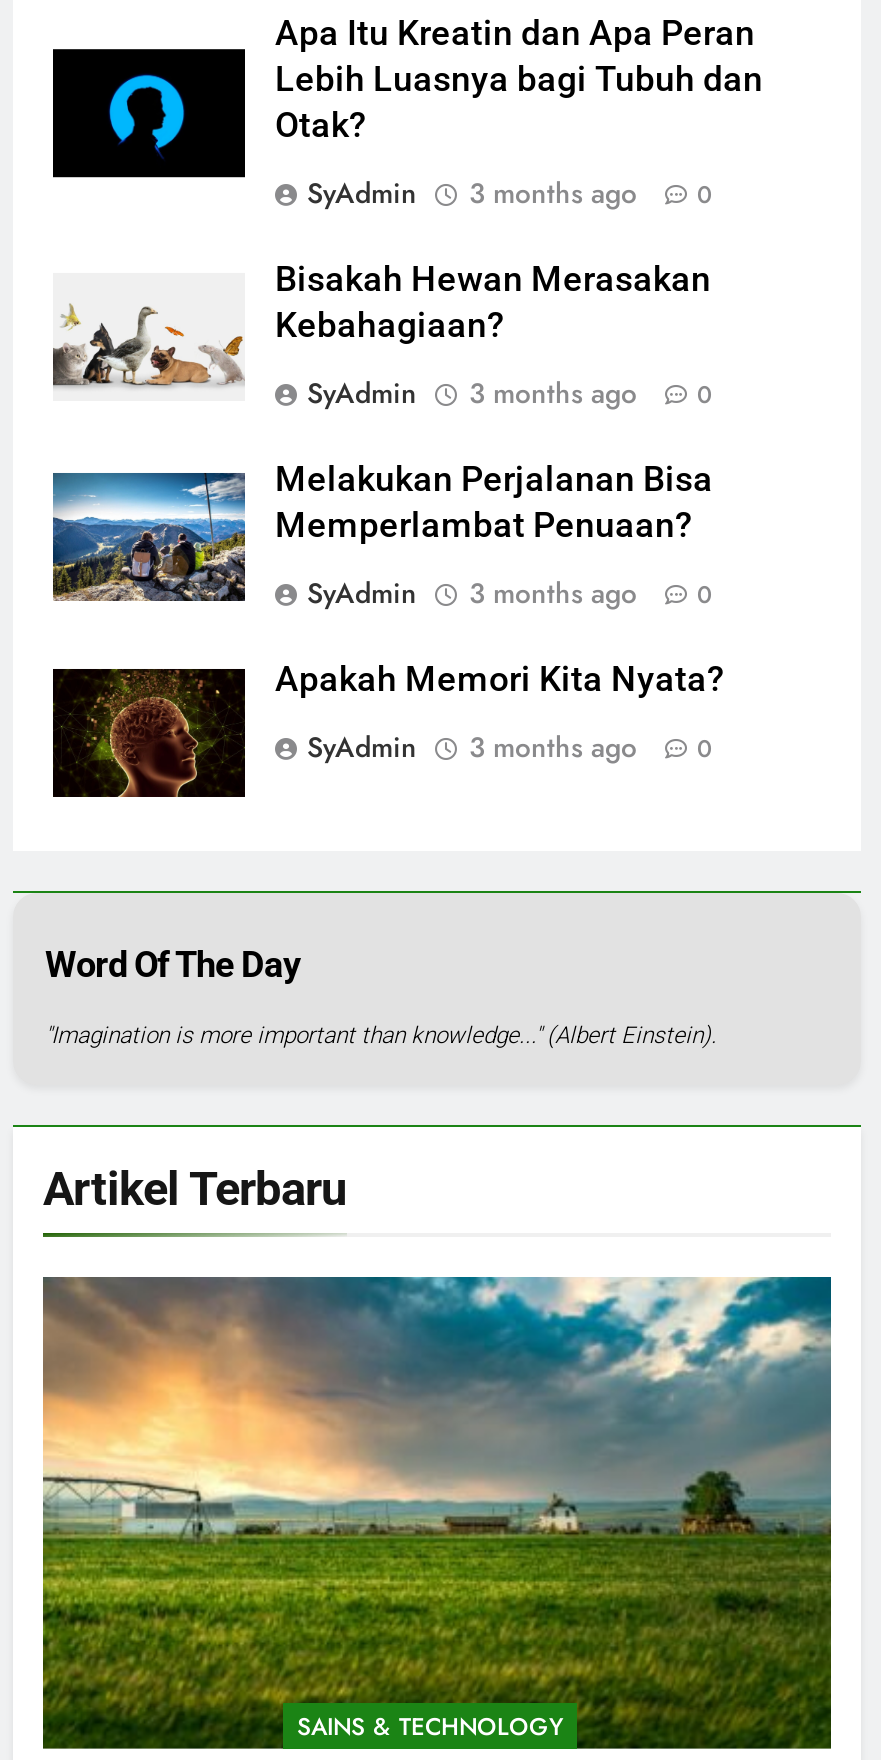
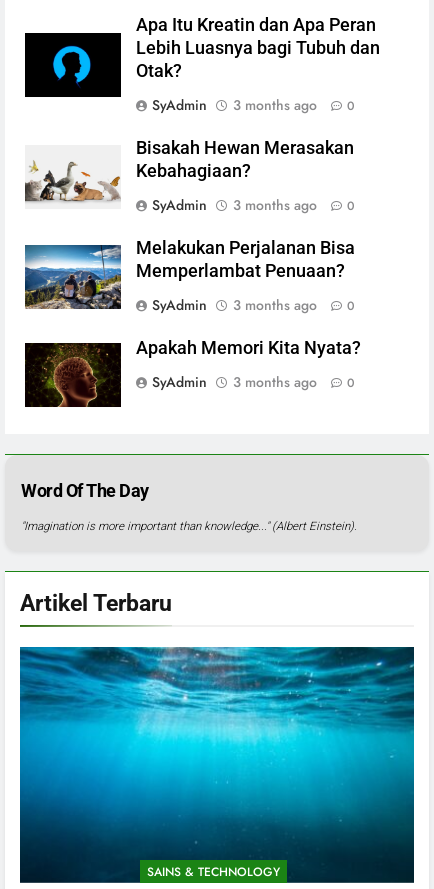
[41,1275,833,1749] [image] -> [19,646,415,883] [image]

